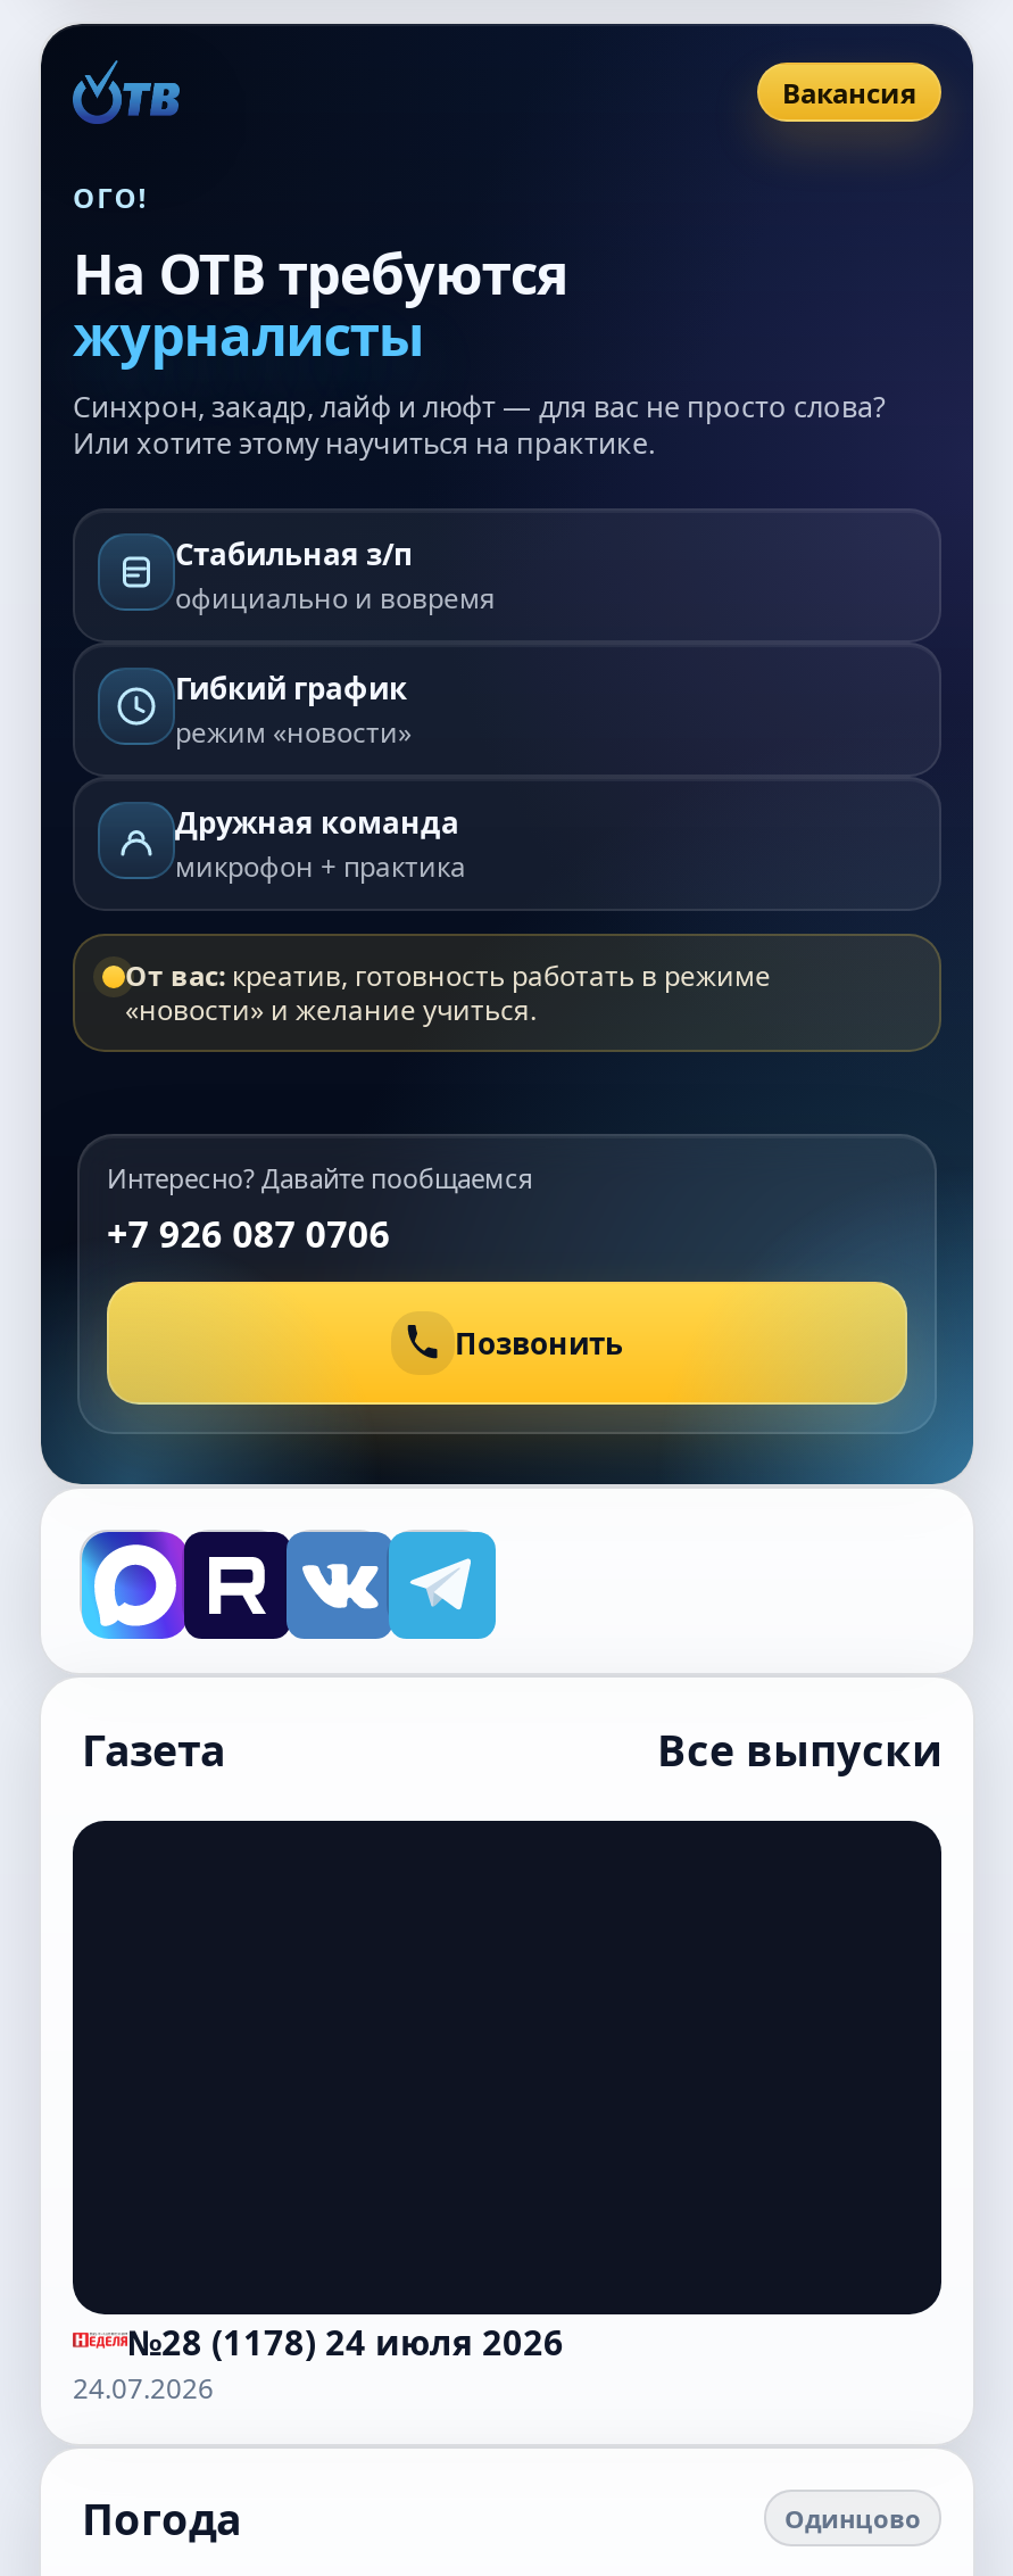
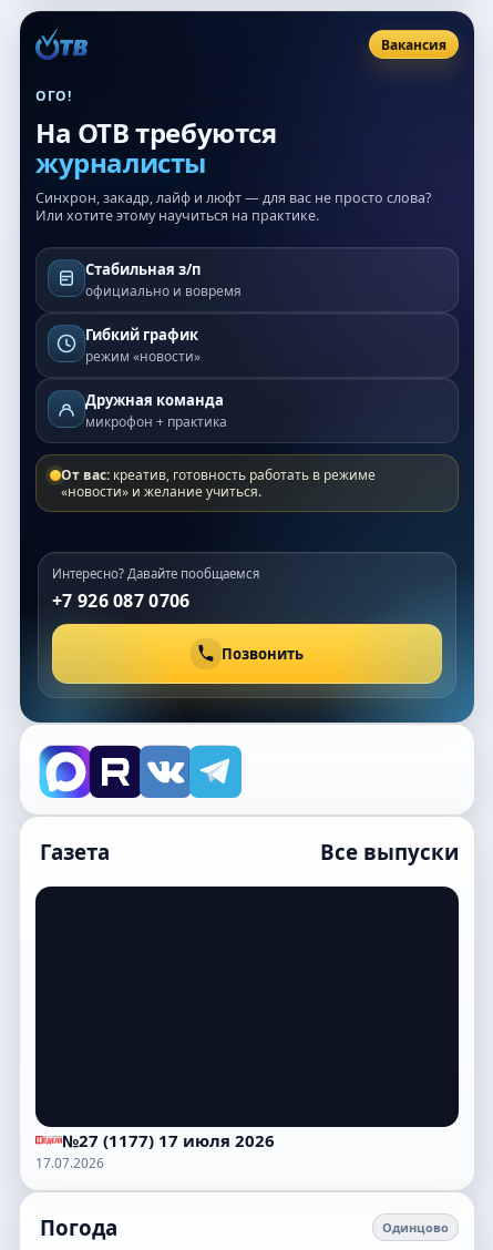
[127,2319,564,2364] №28 (1178) 24 июля 2026 -> [62,1129,275,1151] №27 (1177) 17 июля 2026
[73,2369,214,2407] 24.07.2026 -> [35,1153,104,1172] 17.07.2026

